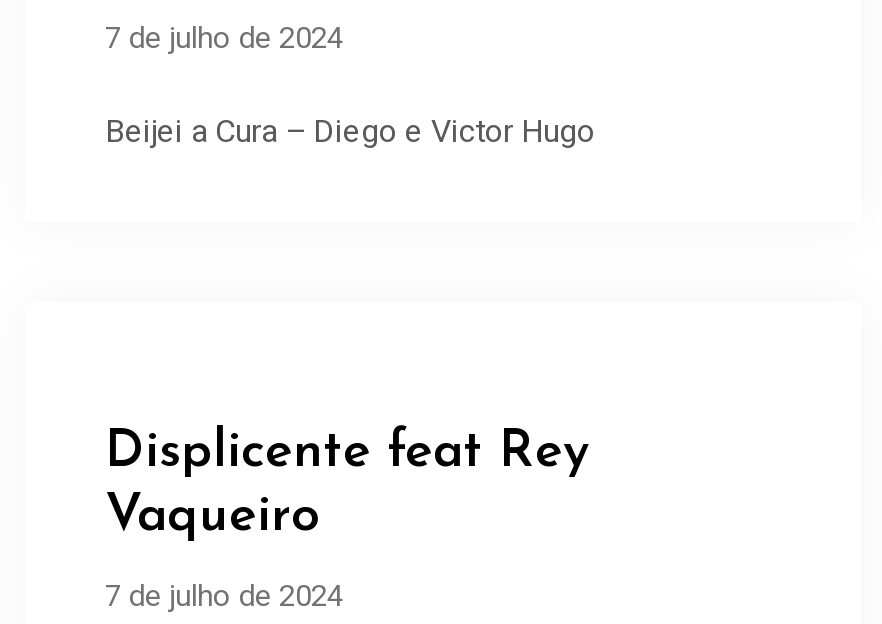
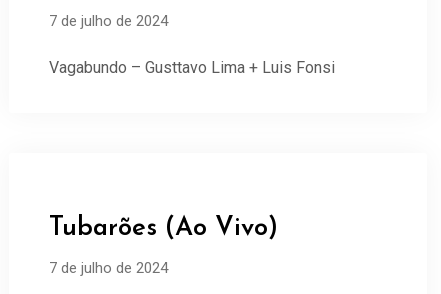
[105,112,595,150] Beijei a Cura – Diego e Victor Hugo -> [49,58,335,77] Vagabundo – Gusttavo Lima + Luis Fonsi
[105,426,589,544] Displicente feat Rey | Vaqueiro -> [49,215,278,242] Tubarões (Ao Vivo)

